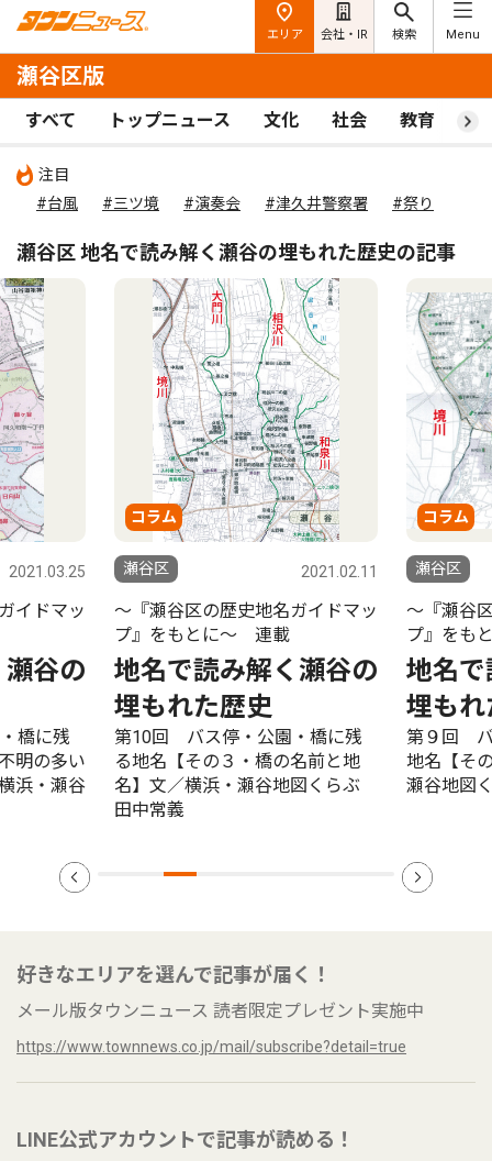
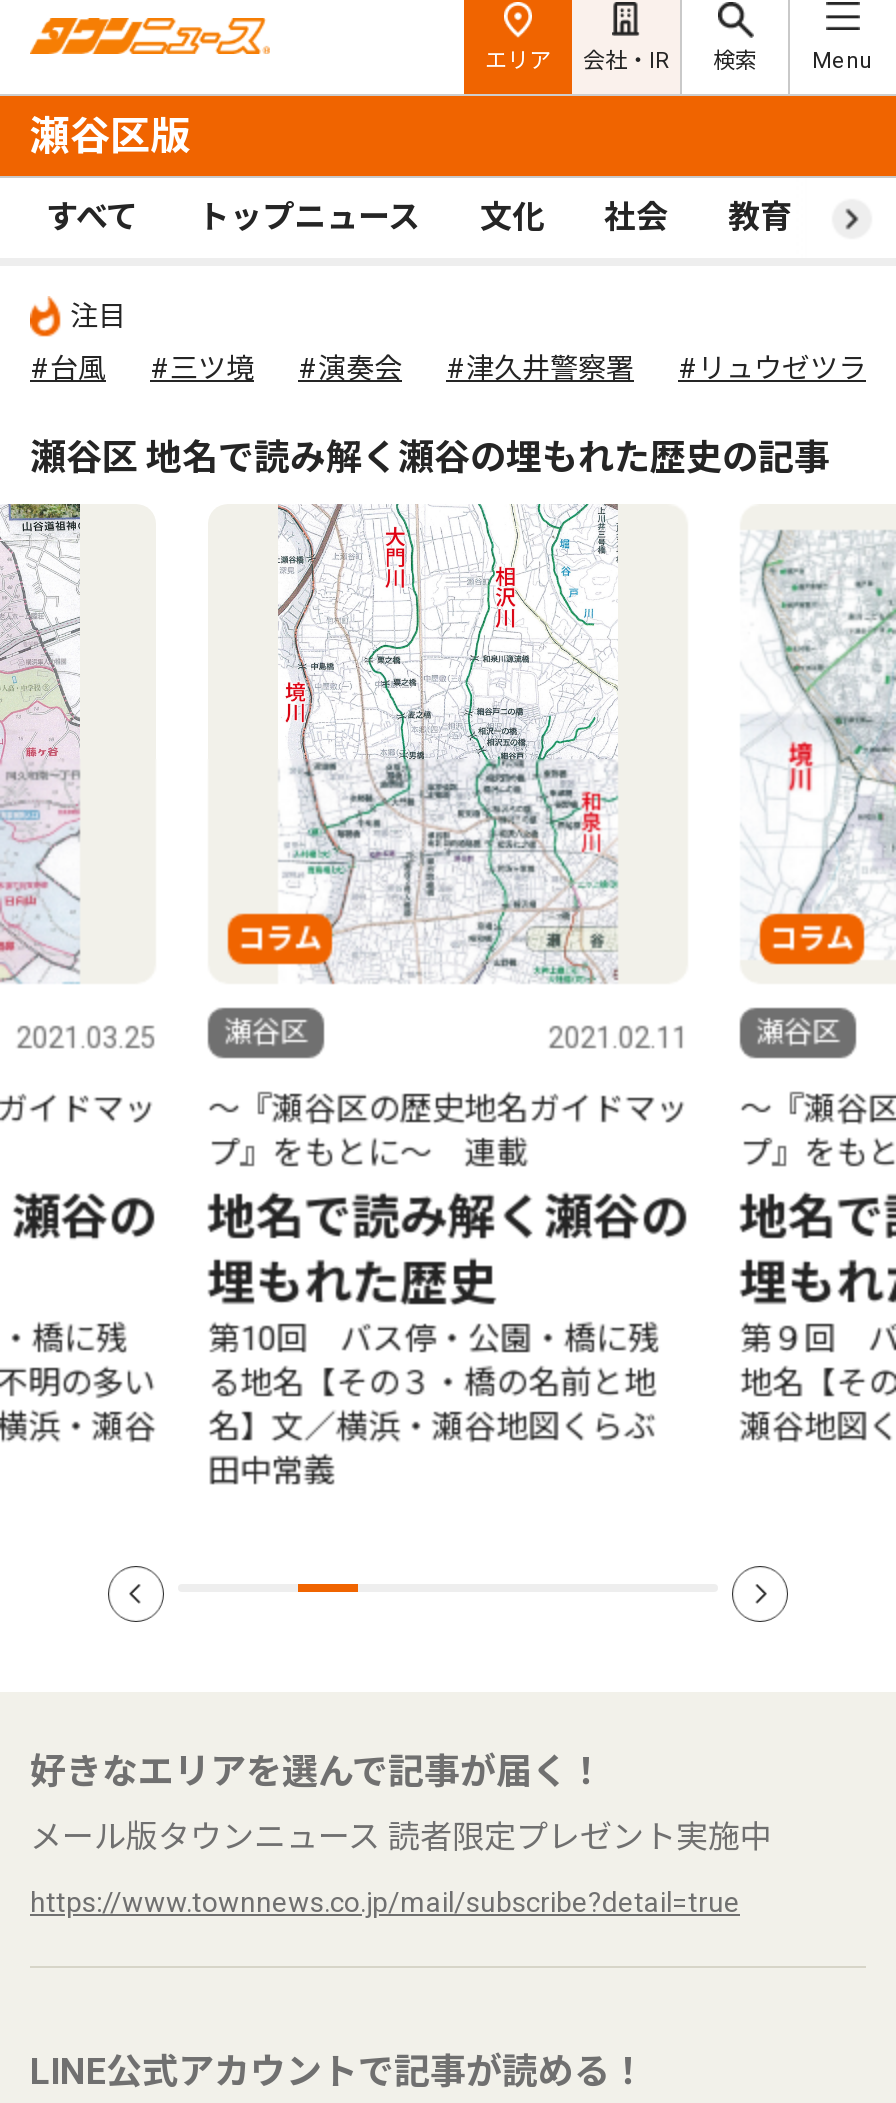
[392,195,434,212] #祭り -> [678,352,894,384] #リュウゼツラン

